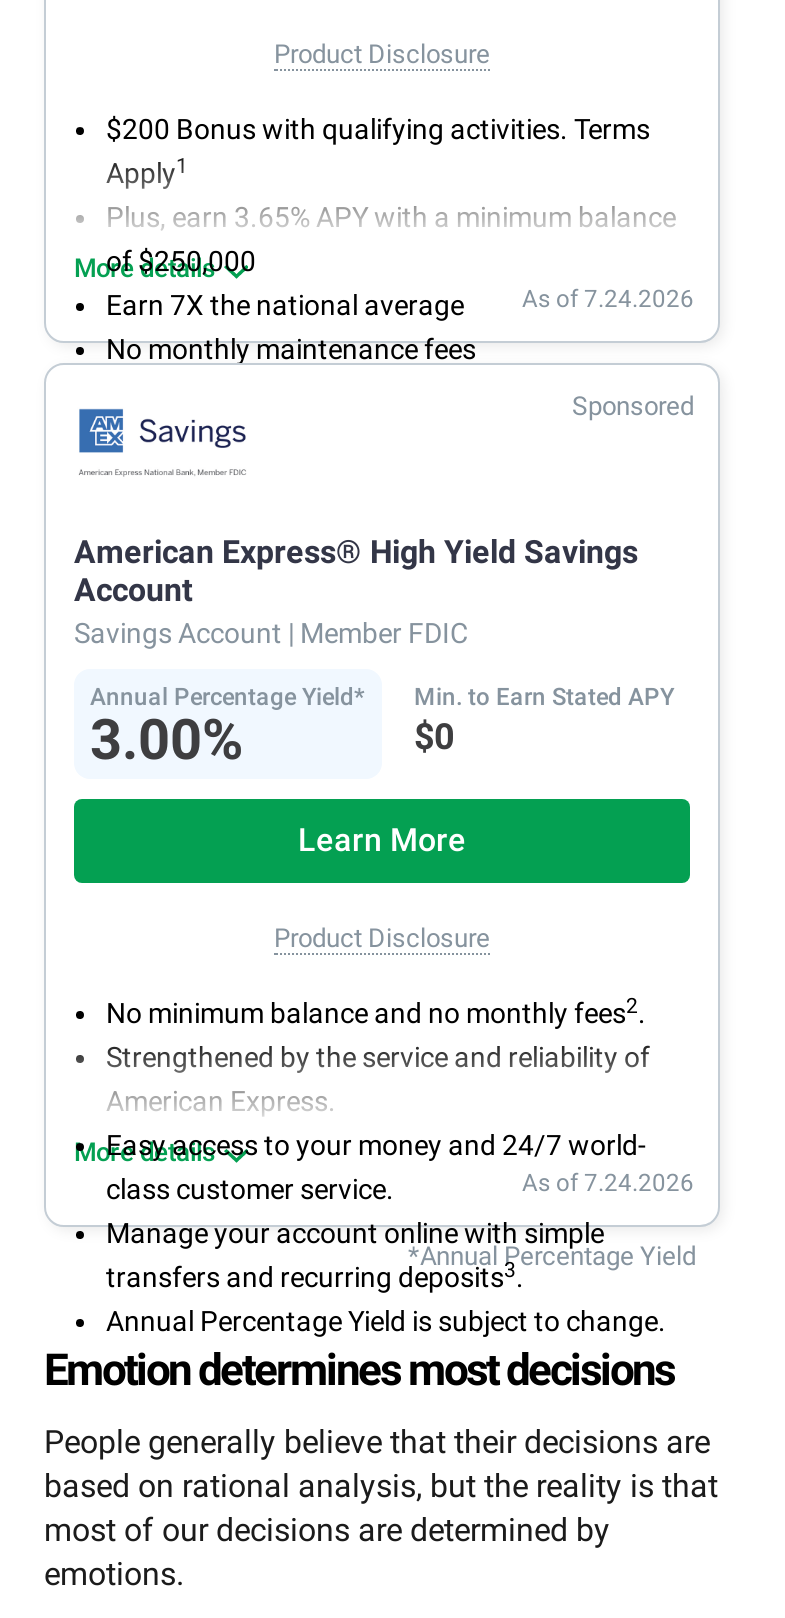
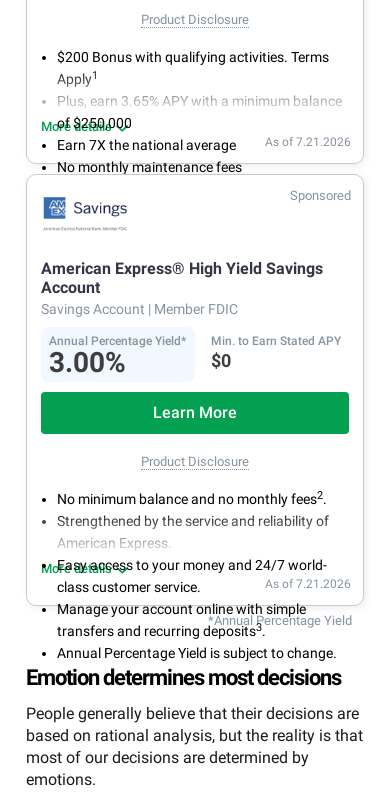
[522,285,694,313] As of 7.24.2026 -> [265,135,351,149] As of 7.21.2026
[522,1169,694,1197] As of 7.24.2026 -> [265,577,351,591] As of 7.21.2026

